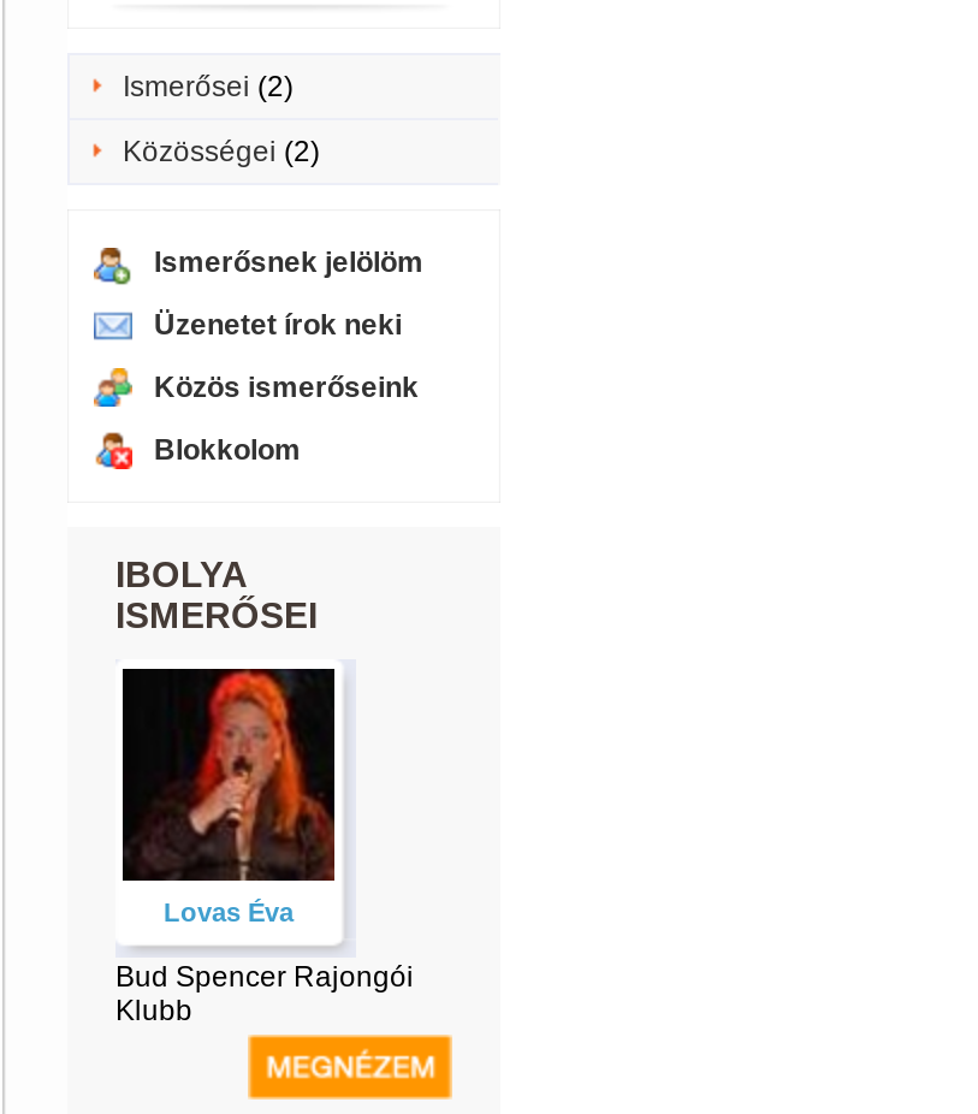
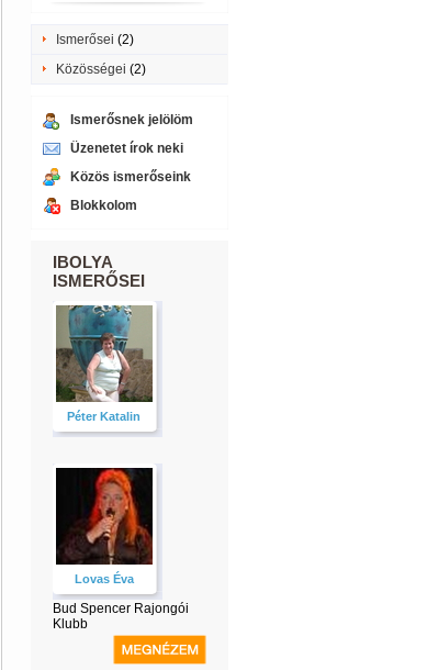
none -> [56,304,154,423] [image] | Péter Katalin

